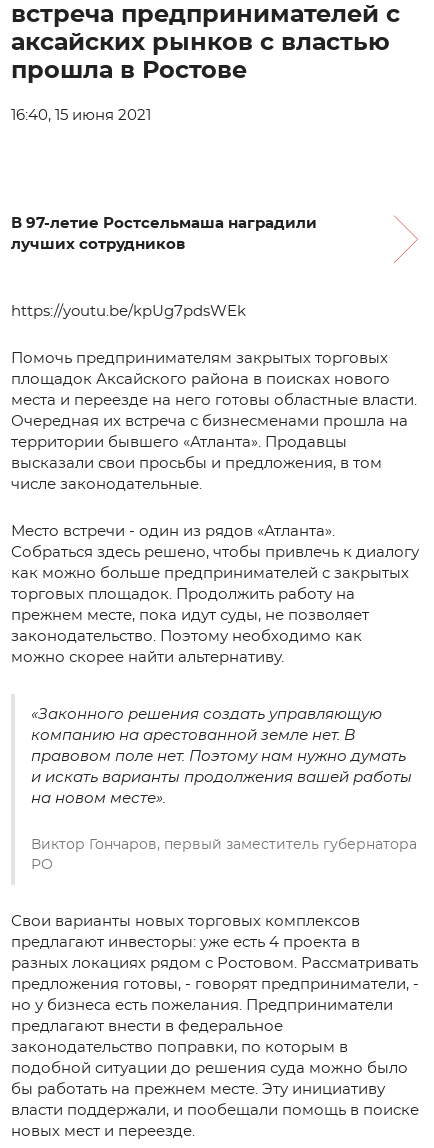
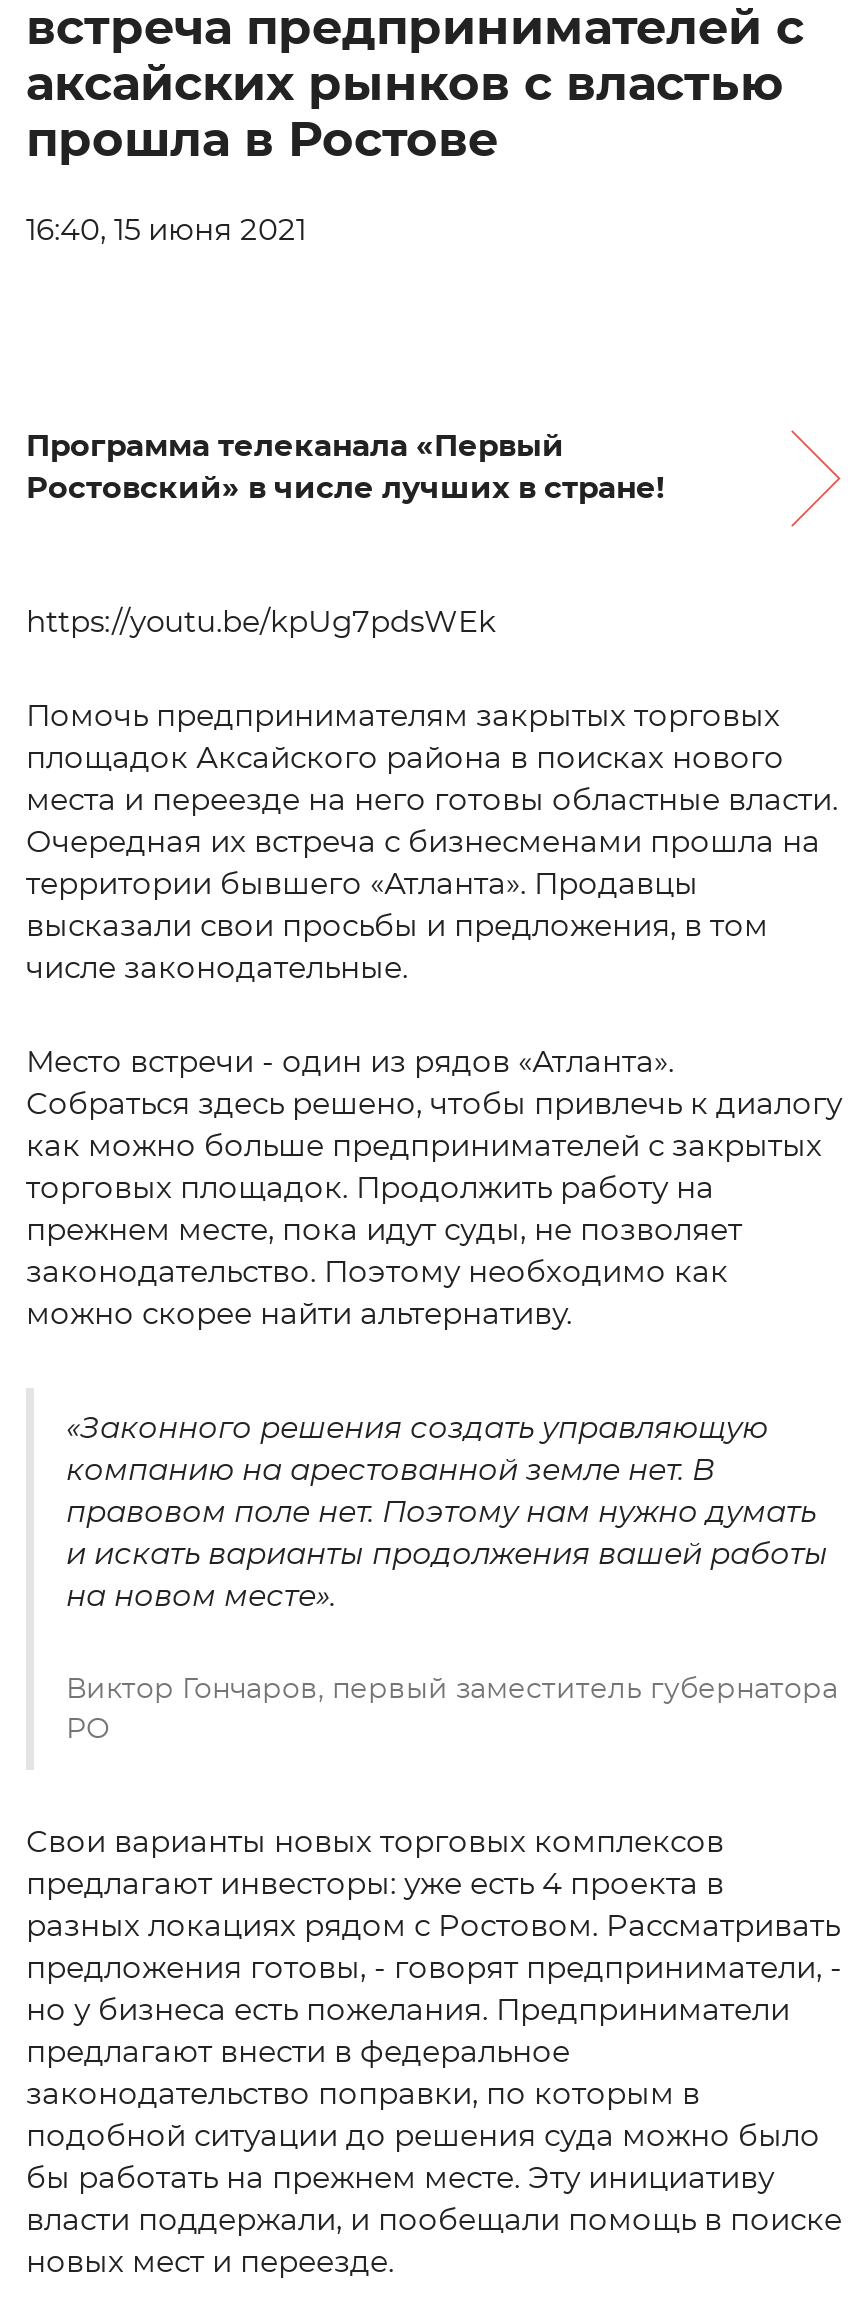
[11,216,317,252] В 97-летие Ростсельмаша наградили | лучших сотрудников -> [26,432,664,504] Программа телеканала «Первый | Ростовский» в числе лучших в стране!

